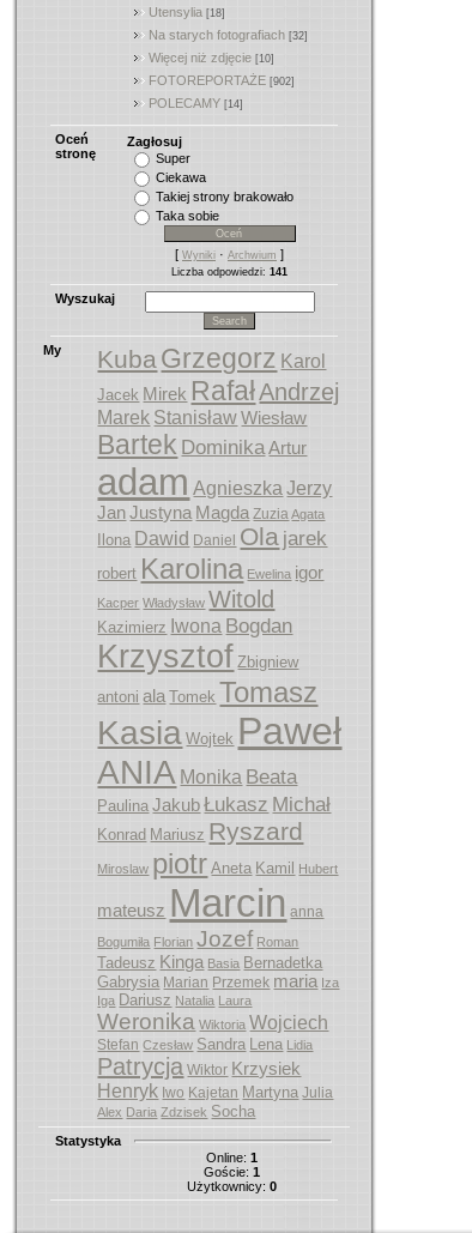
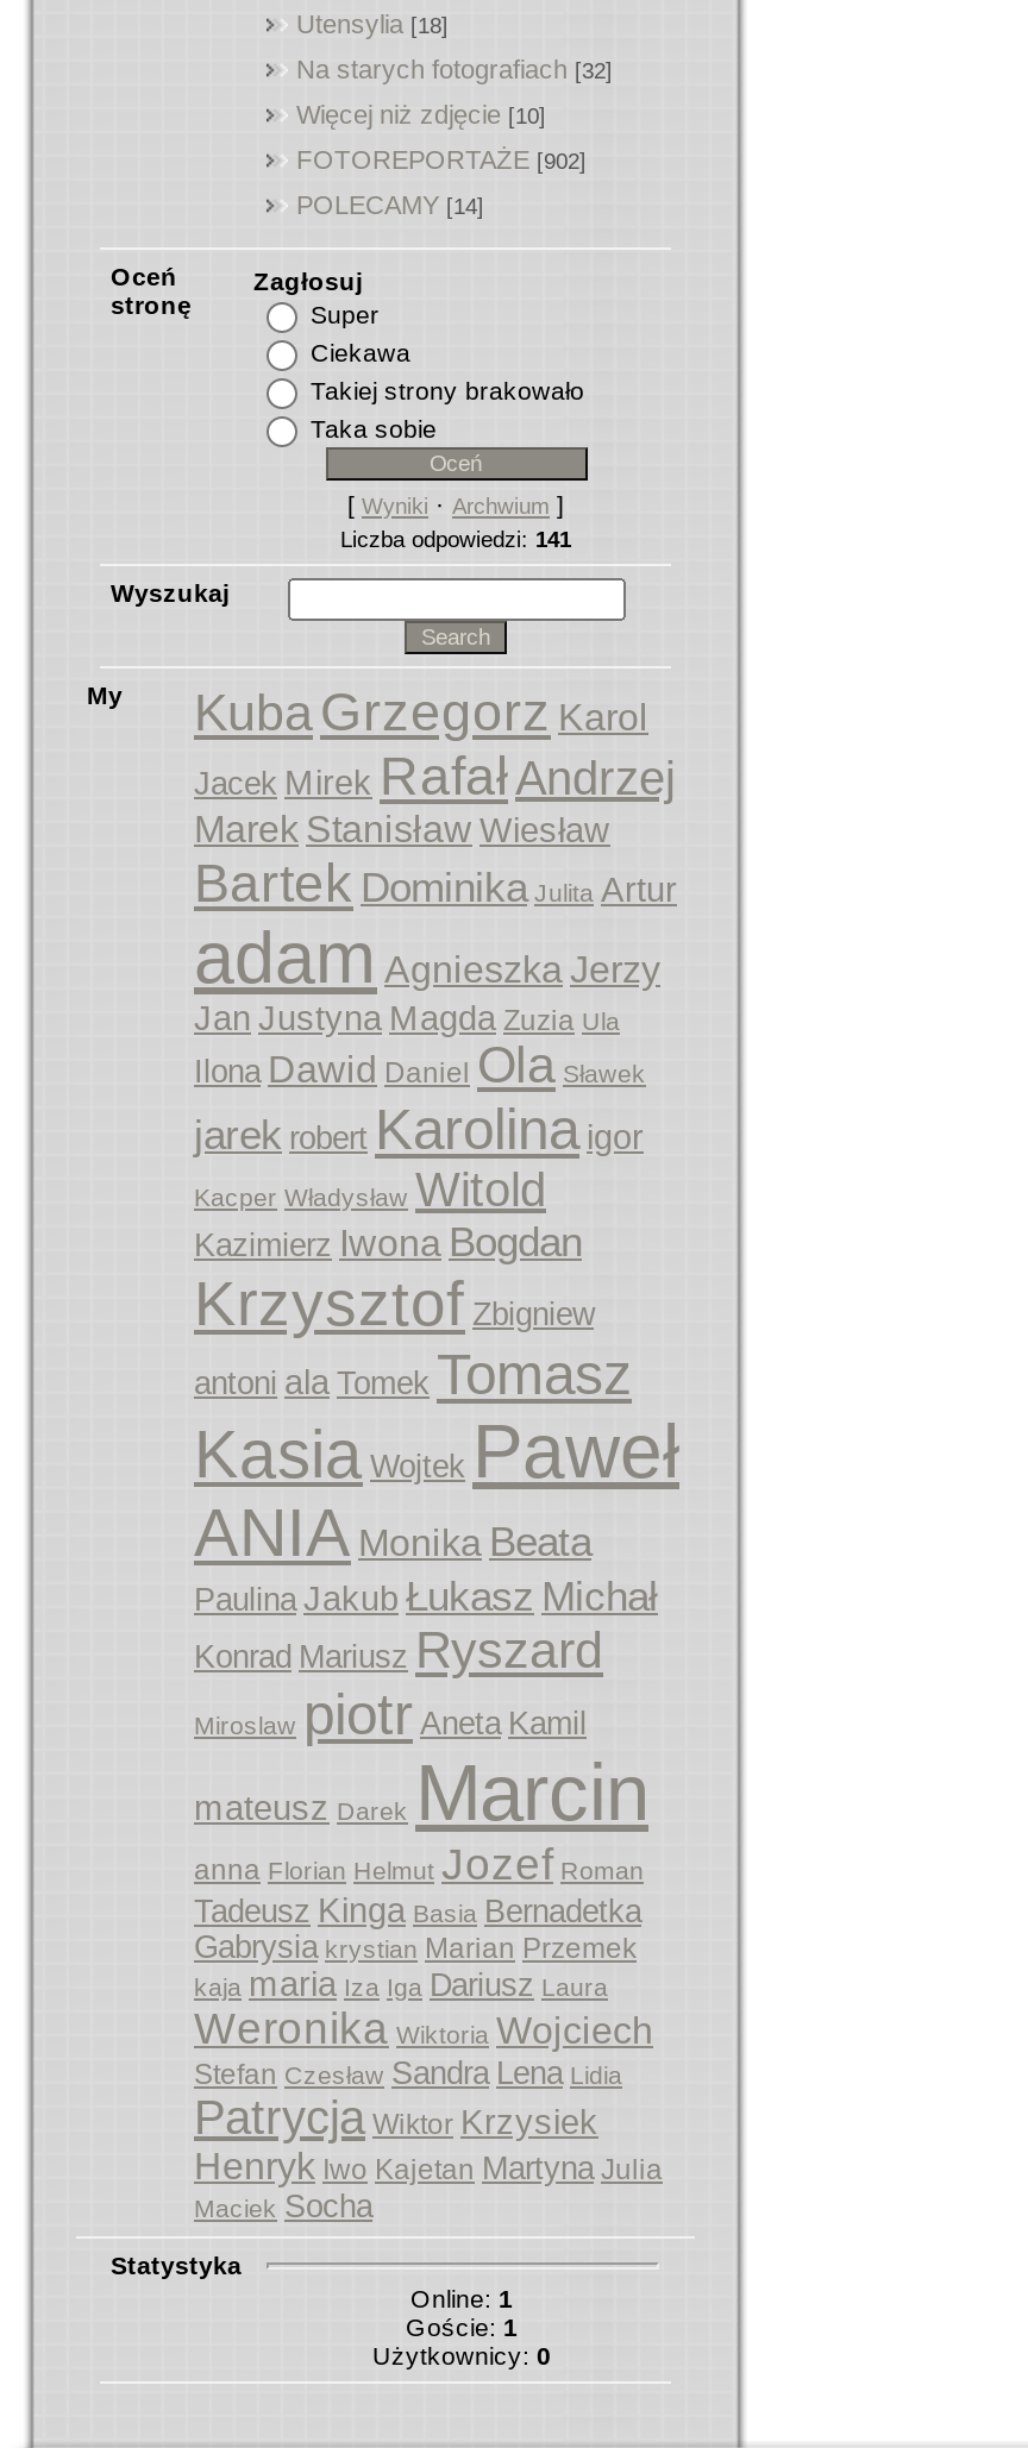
[98,429,307,460] Bartek Dominika Artur -> [194,852,677,914] Bartek Dominika Julita Artur
[98,503,325,522] Jan Justyna Magda Zuzia Agata -> [194,999,620,1037] Jan Justyna Magda Zuzia Ula
[98,522,328,551] Ilona Dawid Daniel Ola jarek -> [194,1037,646,1094] Ilona Dawid Daniel Ola Sławek
[98,552,324,585] robert Karolina Ewelina igor -> [194,1097,644,1161] jarek robert Karolina igor
[98,847,338,951] Miroslaw piotr Aneta Kamil Hubert | mateusz Marcin anna | Bogumiła Florian Jozef Roman -> [194,1682,648,1889] Miroslaw piotr Aneta Kamil | mateusz Darek Marcin | anna Florian Helmut Jozef Roman
[98,972,340,1009] Gabrysia Marian Przemek maria Iza | Iga Dariusz Natalia Laura -> [194,1929,637,2003] Gabrysia krystian Marian Przemek | kaja maria Iza Iga Dariusz Laura
[98,1102,256,1120] Alex Daria Zdzisek Socha -> [194,2189,372,2224] Maciek Socha

